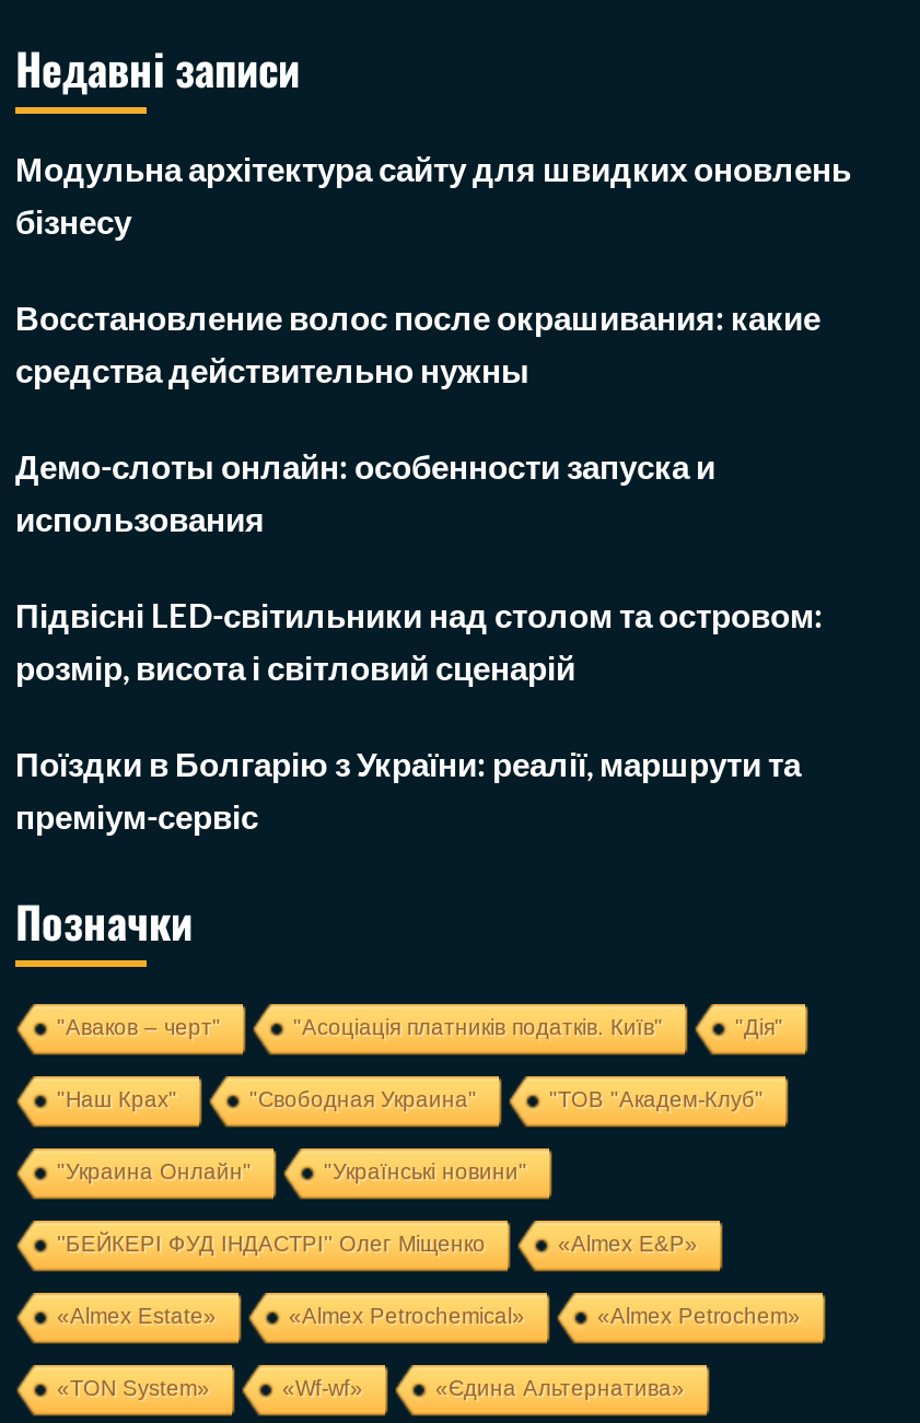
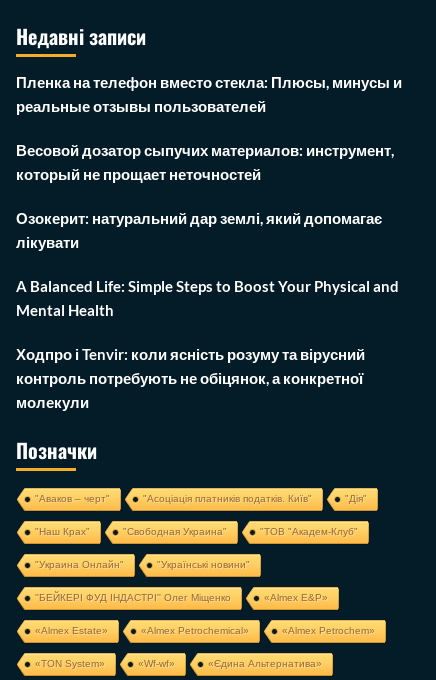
[15,148,851,240] Модульна архітектура сайту для швидких оновлень | бізнесу -> [16,73,402,115] Пленка на телефон вместо стекла: Плюсы, минусы и | реальные отзывы пользователей
[15,297,820,389] Восстановление волос после окрашивания: какие | средства действительно нужны -> [16,141,394,183] Весовой дозатор сыпучих материалов: инструмент, | который не прощает неточностей
[15,446,715,537] Демо-слоты онлайн: особенности запуска и | использования -> [16,209,382,251] Озокерит: натуральний дар землі, який допомагає | лікувати
[15,594,823,686] Підвісні LED-світильники над столом та островом: | розмір, висота і світловий сценарій -> [16,277,399,319] A Balanced Life: Simple Steps to Boost Your Physical and | Mental Health
[15,743,801,835] Поїздки в Болгарію з України: реалії, маршрути та | преміум-сервіс -> [16,345,365,411] Ходпро і Tenvir: коли ясність розуму та вірусний | контроль потребують не обіцянок, а конкретної | молекули

